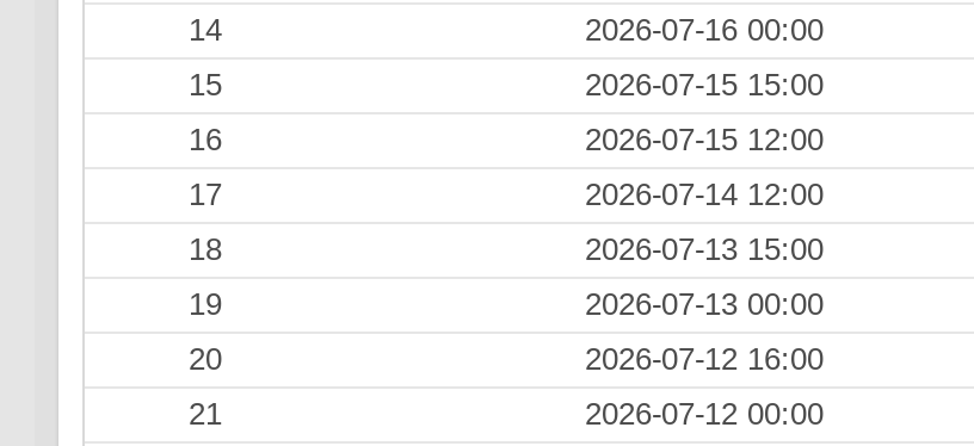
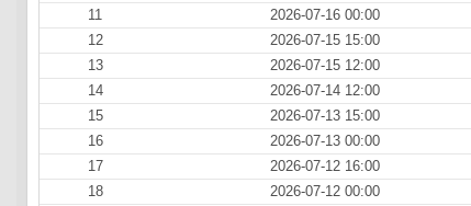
[189,12,222,48] 14 -> [88,7,102,23] 11
[189,67,222,103] 15 -> [87,32,103,48] 12
[189,122,222,157] 16 -> [87,57,103,73] 13
[189,176,222,212] 17 -> [87,82,103,99] 14
[189,231,222,267] 18 -> [87,107,103,124] 15
[189,286,222,322] 19 -> [87,133,103,149] 16
[189,341,222,377] 20 -> [87,158,103,174] 17
[189,396,222,432] 21 -> [87,183,103,199] 18

